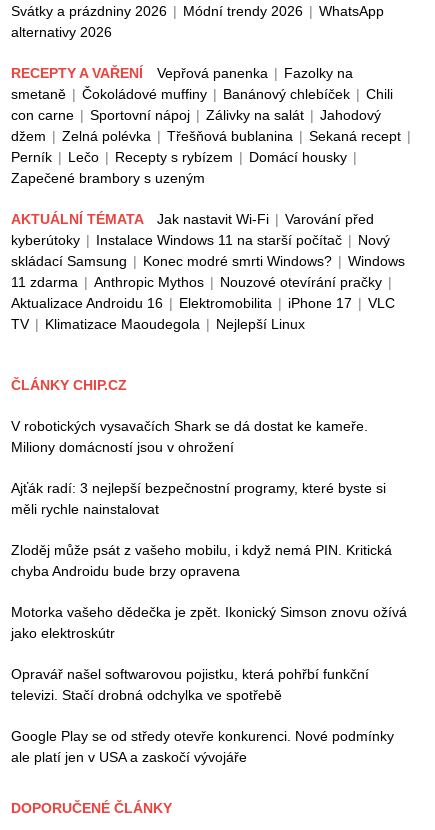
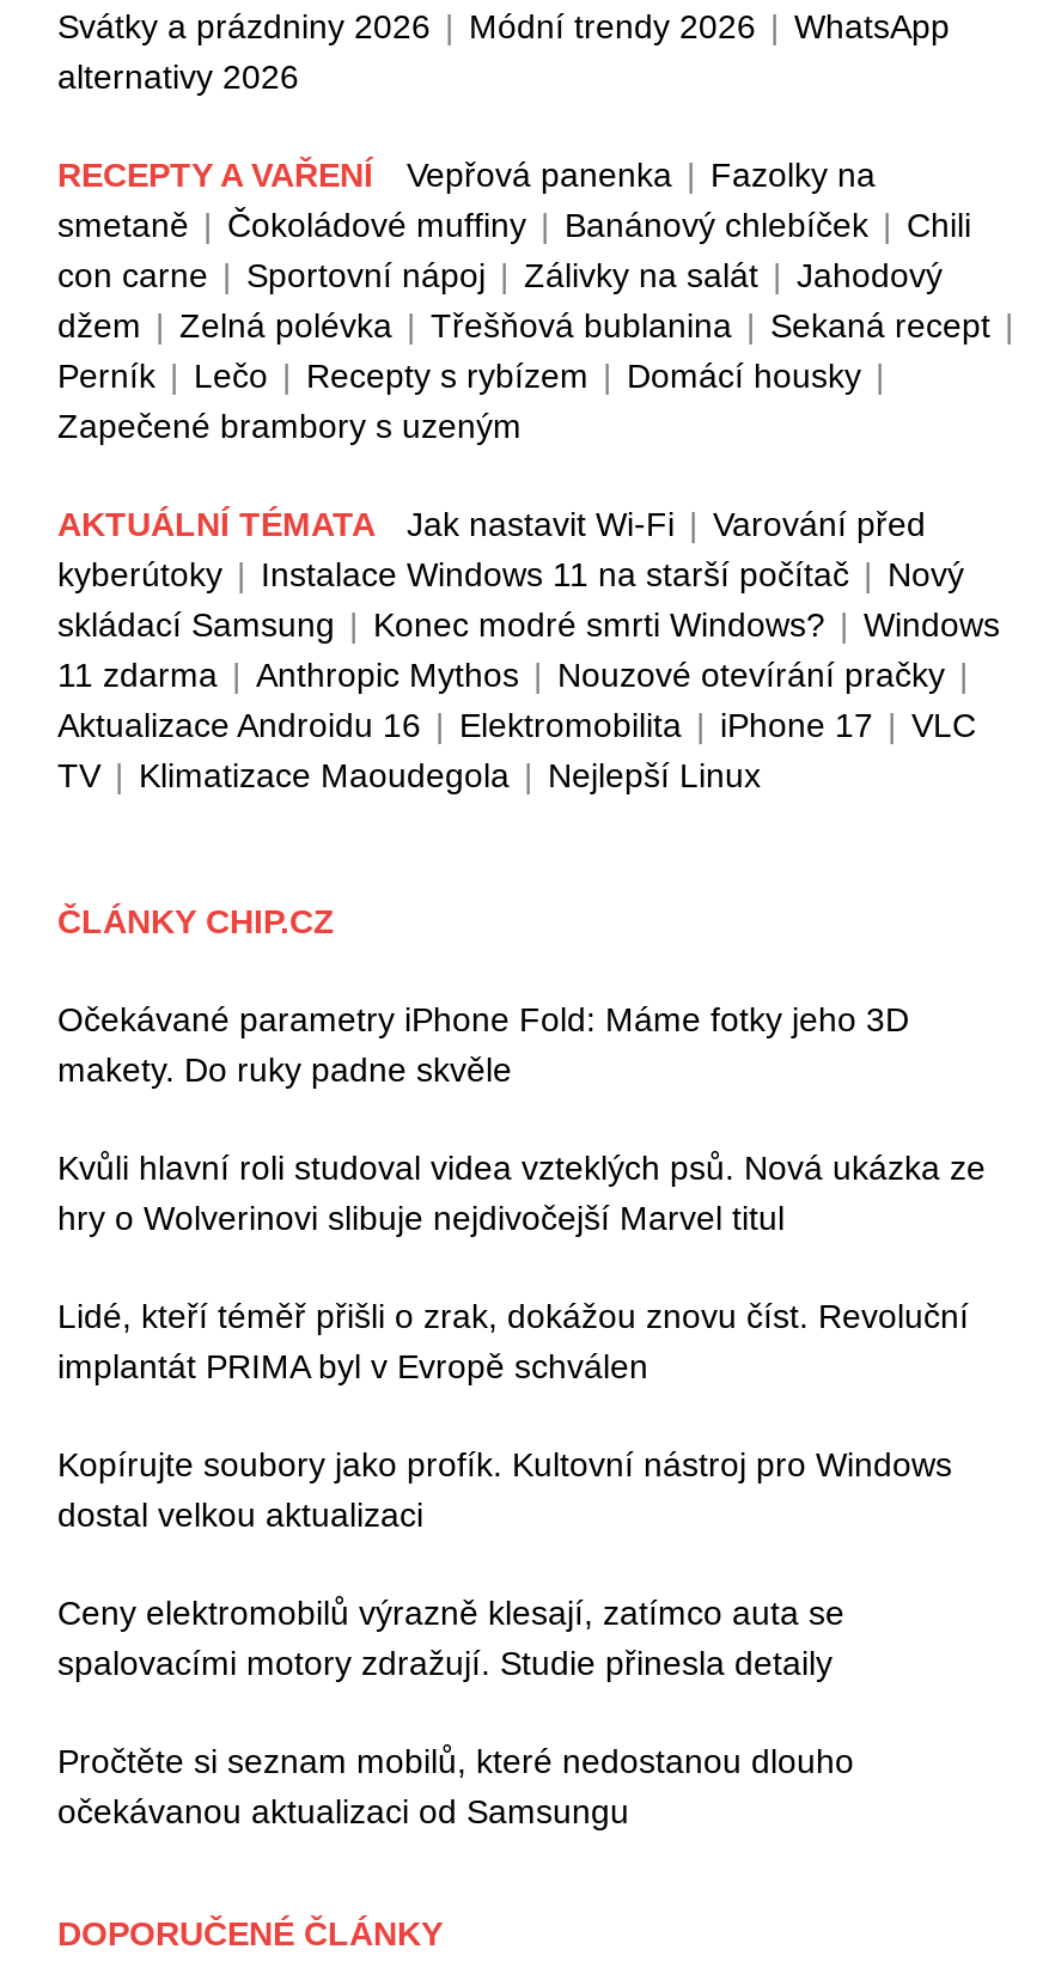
[11,418,368,455] V robotických vysavačích Shark se dá dostat ke kameře. | Miliony domácností jsou v ohrožení -> [57,1001,909,1089] Očekávané parametry iPhone Fold: Máme fotky jeho 3D | makety. Do ruky padne skvěle
[11,480,386,517] Ajťák radí: 3 nejlepší bezpečnostní programy, které byste si | měli rychle nainstalovat -> [57,1149,986,1238] Kvůli hlavní roli studoval videa vzteklých psů. Nová ukázka ze | hry o Wolverinovi slibuje nejdivočejší Marvel titul
[11,542,392,579] Zloděj může psát z vašeho mobilu, i když nemá PIN. Kritická | chyba Androidu bude brzy opravena -> [57,1297,969,1386] Lidé, kteří téměř přišli o zrak, dokážou znovu číst. Revoluční | implantát PRIMA byl v Evropě schválen
[11,604,407,641] Motorka vašeho dědečka je zpět. Ikonický Simson znovu ožívá | jako elektroskútr -> [57,1446,952,1534] Kopírujte soubory jako profík. Kultovní nástroj pro Windows | dostal velkou aktualizaci
[11,666,369,703] Opravář našel softwarovou pojistku, která pohřbí funkční | televizi. Stačí drobná odchylka ve spotřebě -> [57,1594,844,1683] Ceny elektromobilů výrazně klesají, zatímco auta se | spalovacími motory zdražují. Studie přinesla detaily
[11,728,394,765] Google Play se od středy otevře konkurenci. Nové podmínky | ale platí jen v USA a zaskočí vývojáře -> [57,1742,854,1831] Pročtěte si seznam mobilů, které nedostanou dlouho | očekávanou aktualizaci od Samsungu

